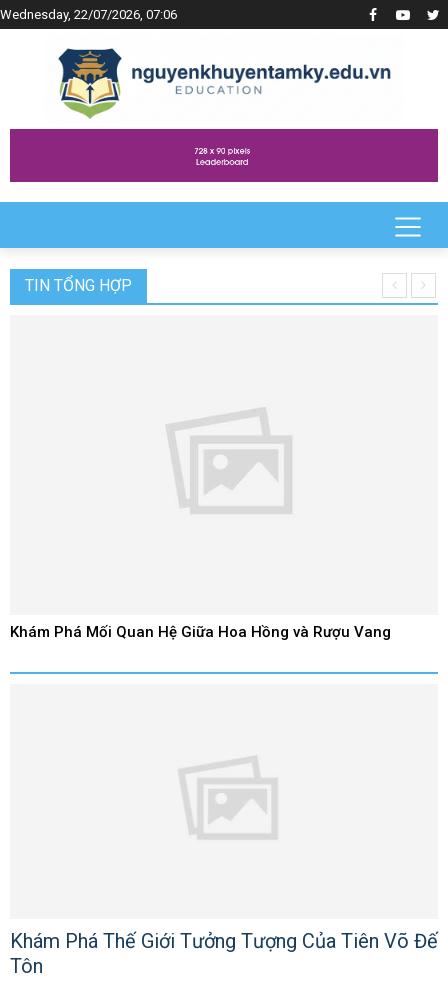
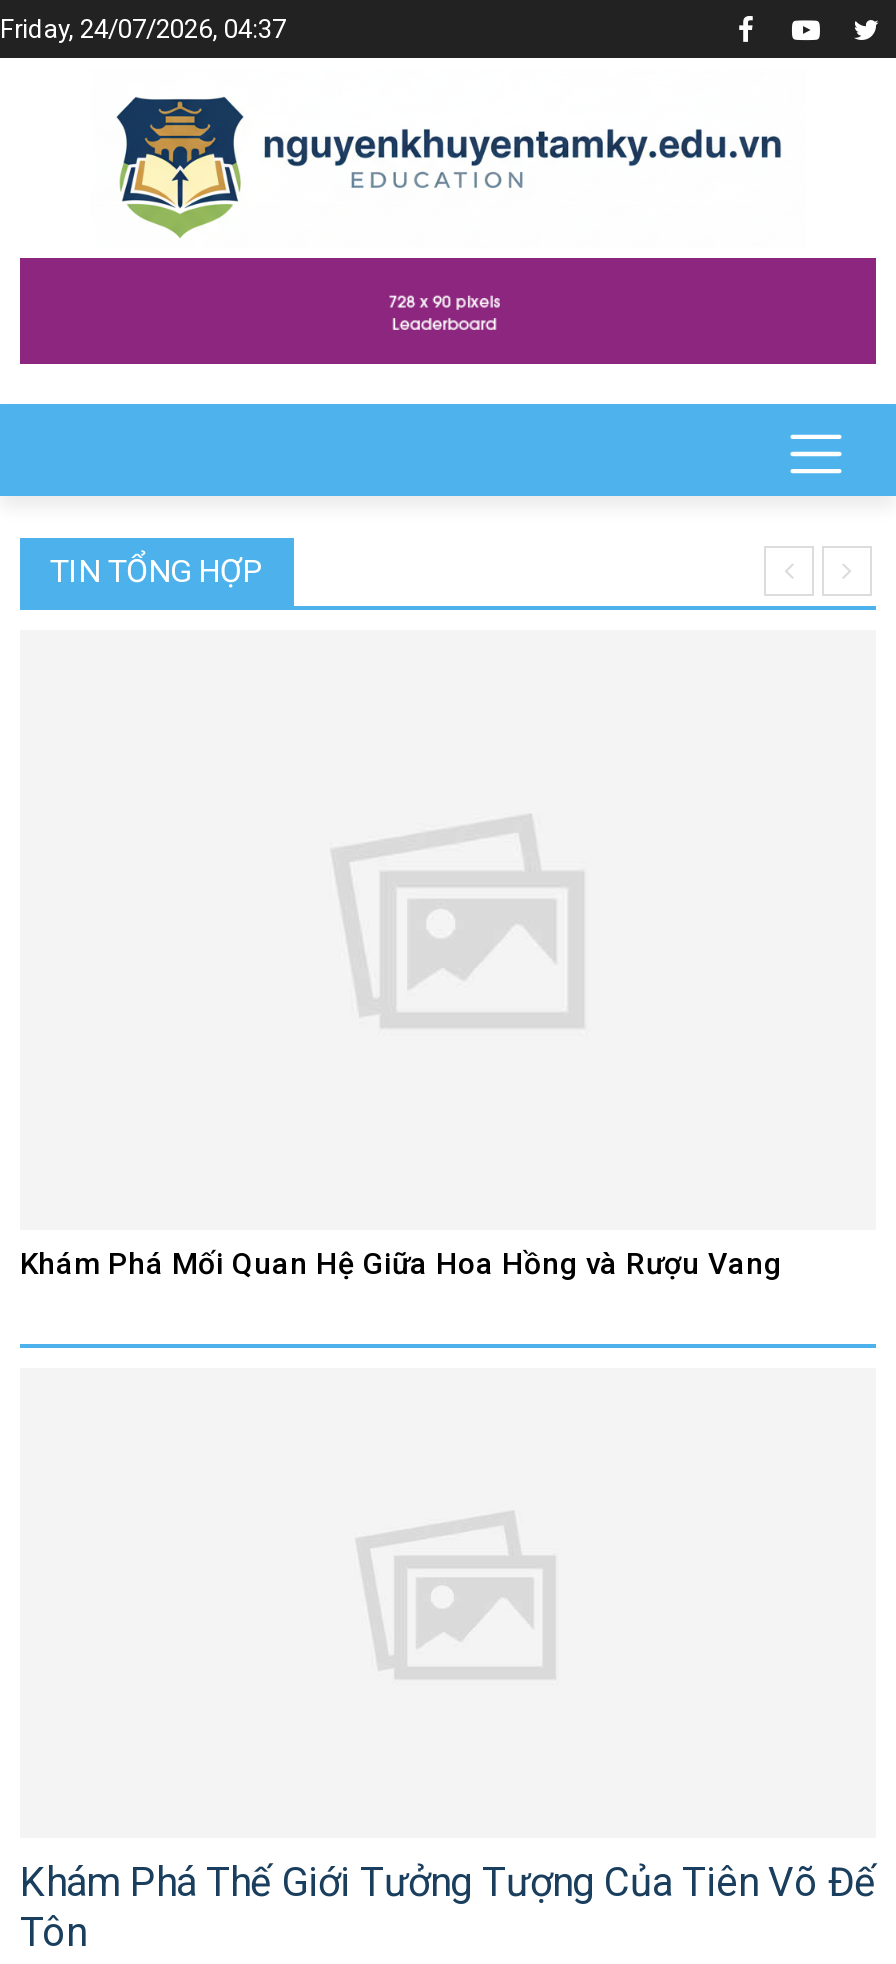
[0,7,177,22] Wednesday, 22/07/2026, 07:06 -> [0,14,286,44] Friday, 24/07/2026, 04:37

